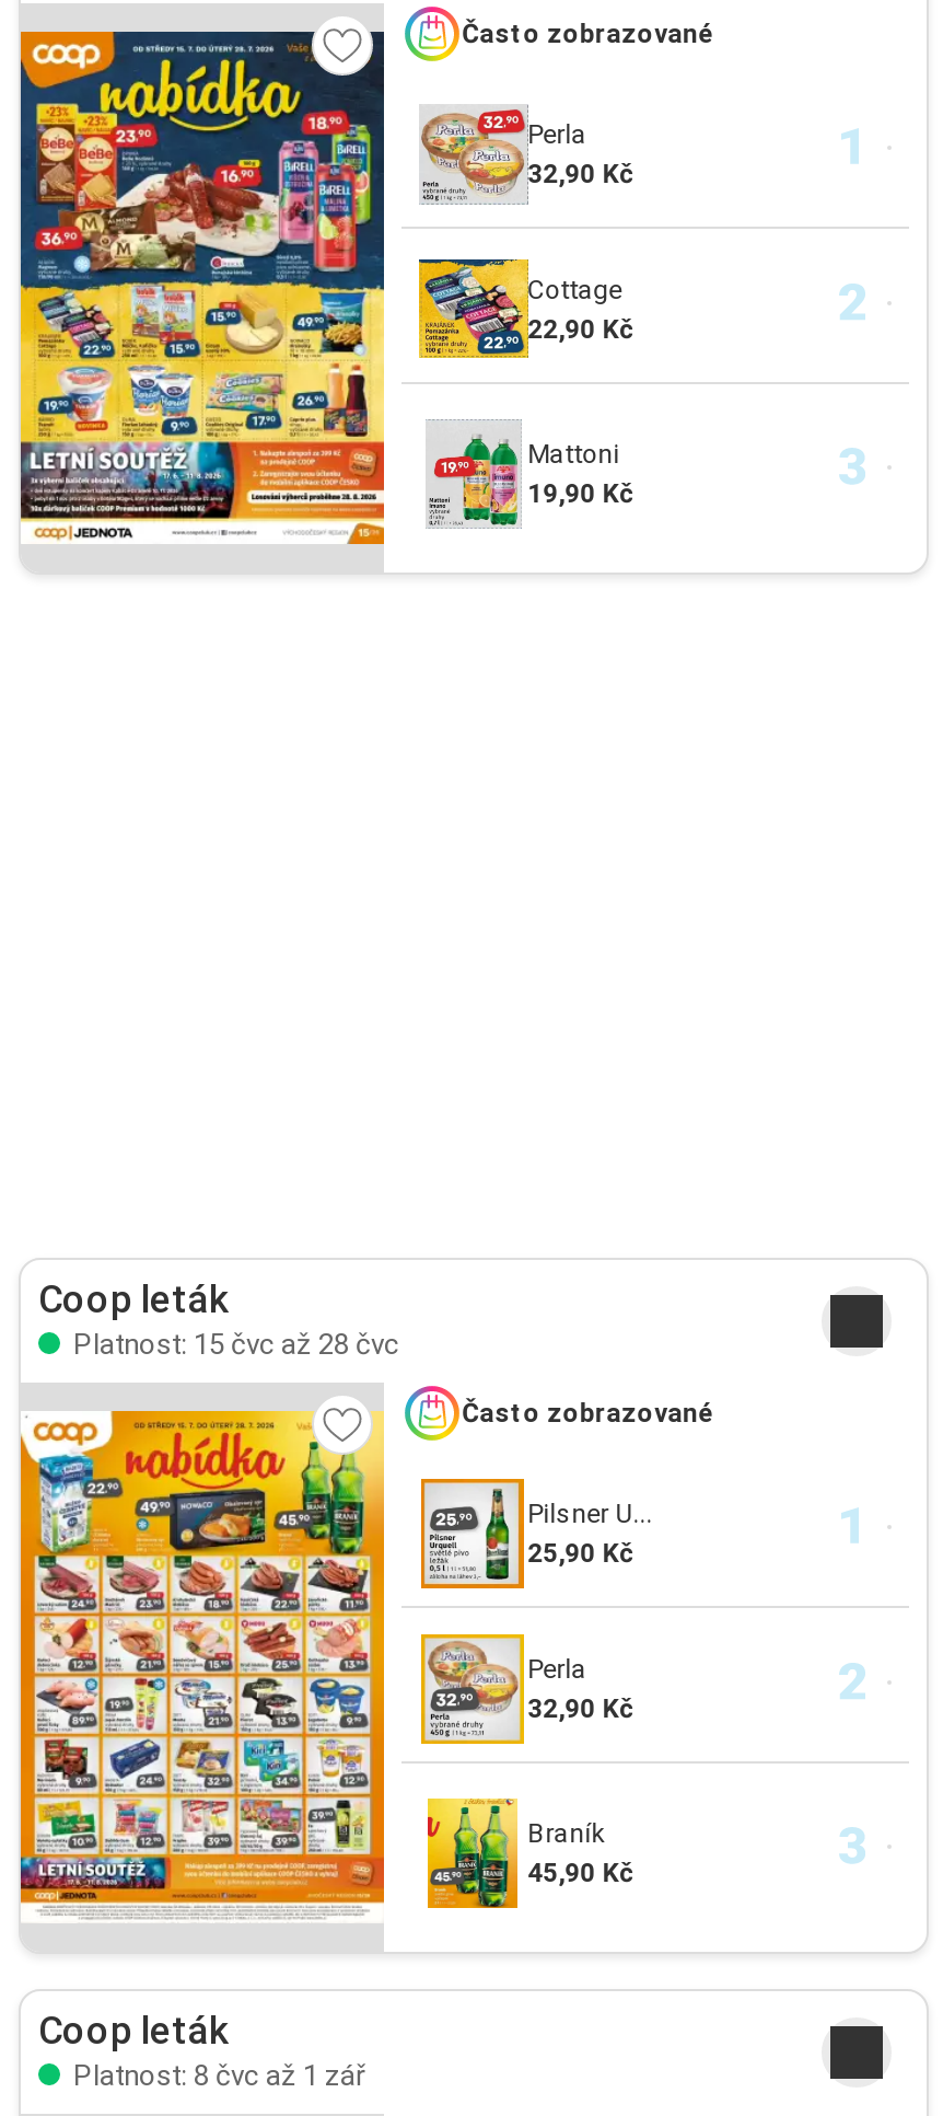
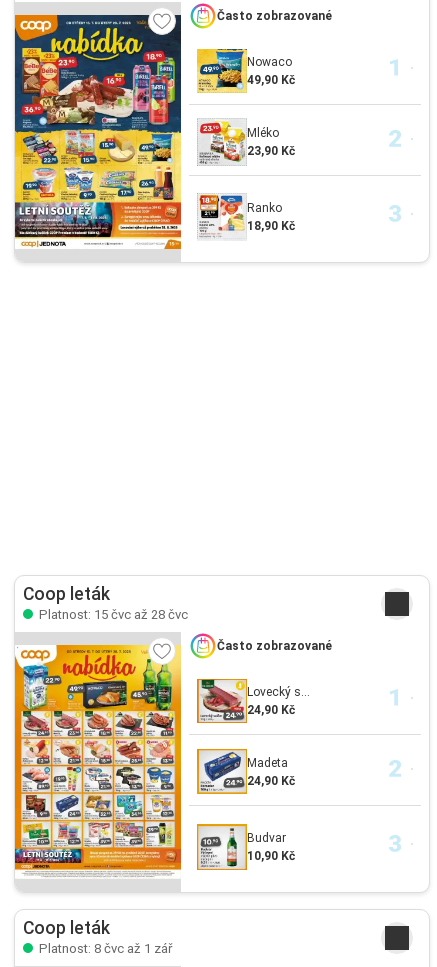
[419,106,633,205] [image] | Perla | 32,90 Kč -> [196,48,295,94] [image] | Nowaco | 49,90 Kč
[417,257,633,360] [image] | Cottage | 22,90 Kč -> [197,119,295,166] [image] | Mléko | 23,90 Kč
[423,426,633,529] [image] | Mattoni | 19,90 Kč -> [197,194,295,241] [image] | Ranko | 18,90 Kč
[419,1477,652,1591] [image] | Pilsner U... | 25,90 Kč -> [198,676,310,726] [image] | Lovecký s... | 24,90 Kč
[419,1632,633,1746] [image] | Perla | 32,90 Kč -> [197,747,295,797] [image] | Madeta | 24,90 Kč
[419,1796,633,1910] [image] | Braník | 45,90 Kč -> [196,822,295,872] [image] | Budvar | 10,90 Kč

